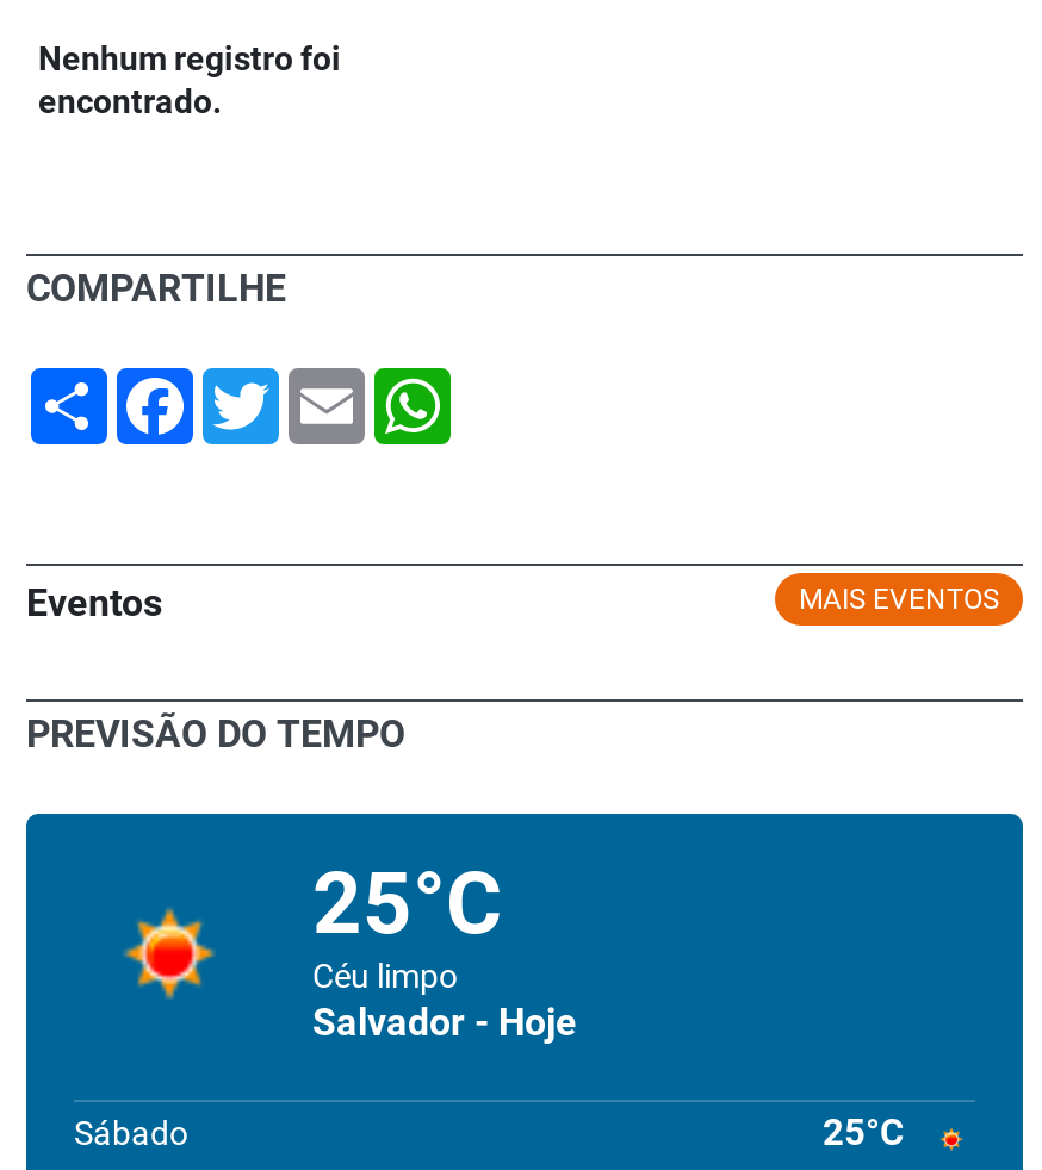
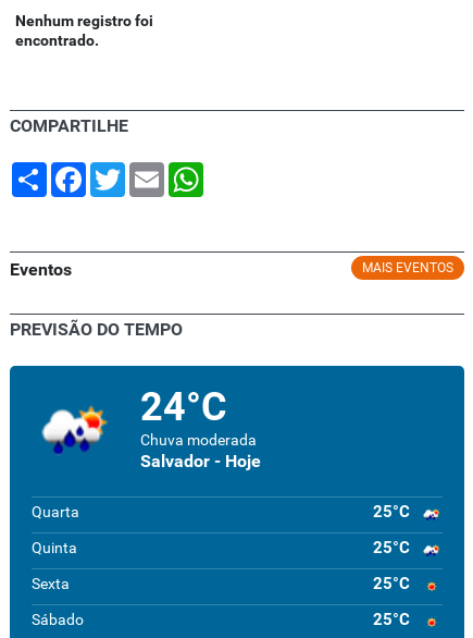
[98,855,503,996] [image] | 25°C | Céu limpo -> [41,385,257,454] [image] | 24°C | Chuva moderada
none -> [32,502,410,594] Quarta | 25°C | Quinta | 25°C | Sexta | 25°C

